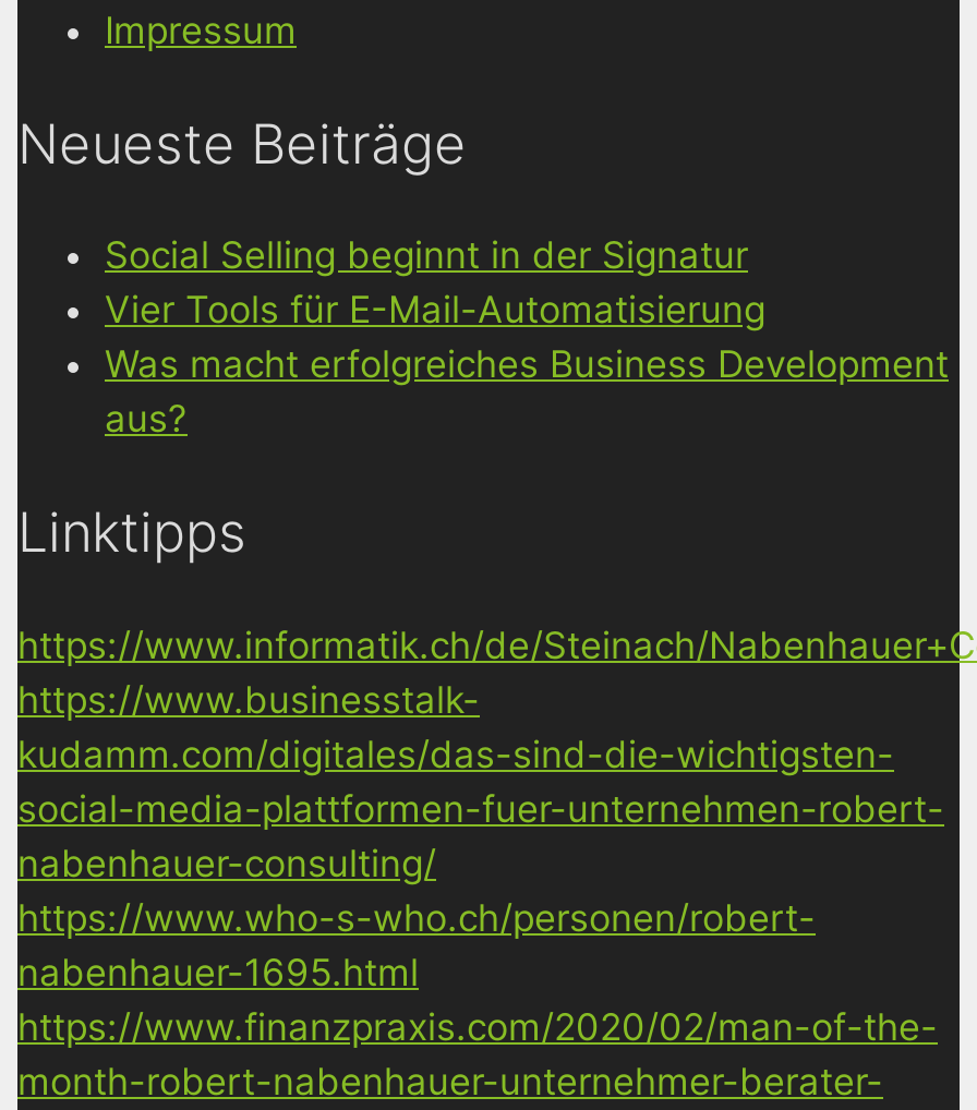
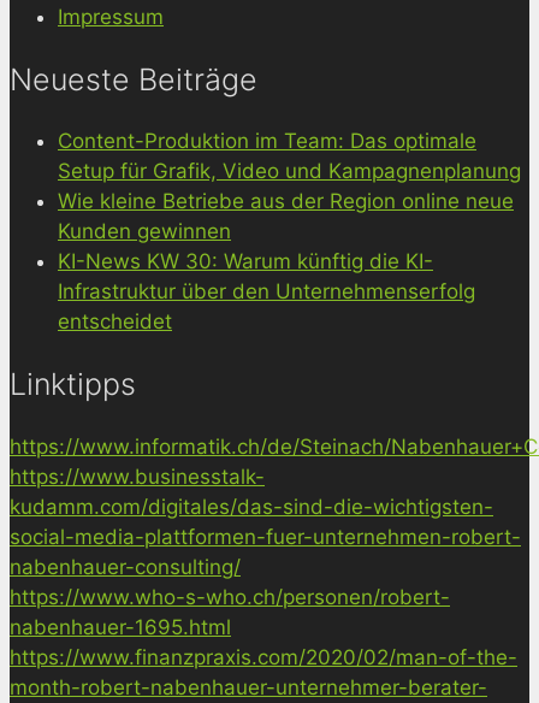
[105,234,949,441] Social Selling beginnt in der Signatur | Vier Tools für E-Mail-Automatisierung | Was macht erfolgreiches Business Development | aus? -> [58,129,521,334] Content-Produktion im Team: Das optimale | Setup für Grafik, Video und Kampagnenplanung | Wie kleine Betriebe aus der Region online neue | Kunden gewinnen | KI-News KW 30: Warum künftig die KI- | Infrastruktur über den Unternehmenserfolg | entscheidet

